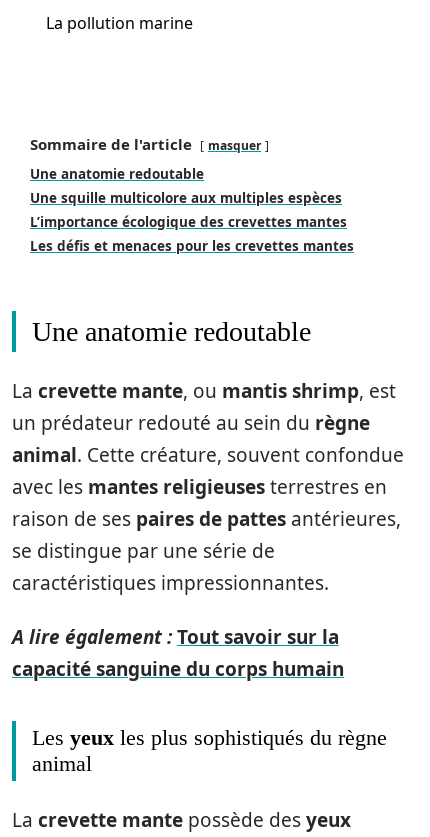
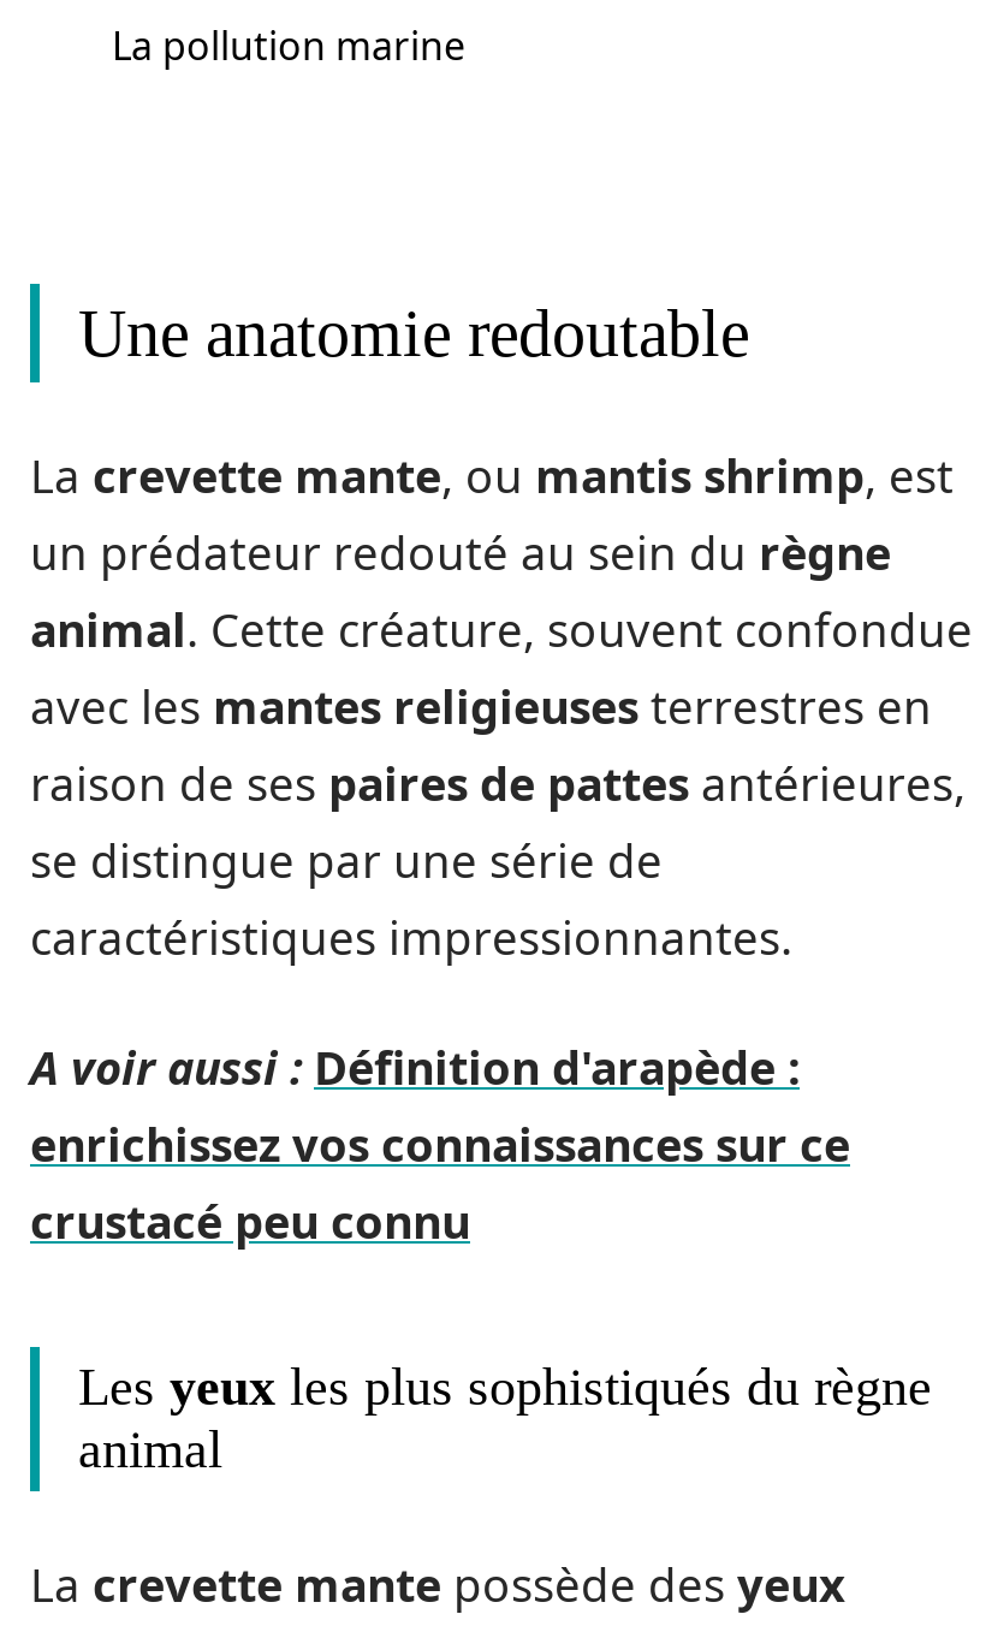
[30,134,354,255] Sommaire de l'article | masquer | Une anatomie redoutable | Une squille multicolore aux multiples espèces | L’importance écologique des crevettes mantes | Les défis et menaces pour les crevettes mantes -> none
moved [12,316,404,595] -> [30,296,973,968]: Une anatomie redoutable | La crevette mante, ou mantis shrimp, est | un prédateur redouté au sein du règne | animal. Cette créature, souvent confondue | avec les mantes religieuses terrestres en | raison de ses paires de pattes antérieures, | se distingue par une série de | caractéristiques impressionnantes.
[12,624,344,682] A lire également : Tout savoir sur la | capacité sanguine du corps humain -> [30,1037,850,1253] A voir aussi : Définition d'arapède : | enrichissez vos connaissances sur ce | crustacé peu connu

